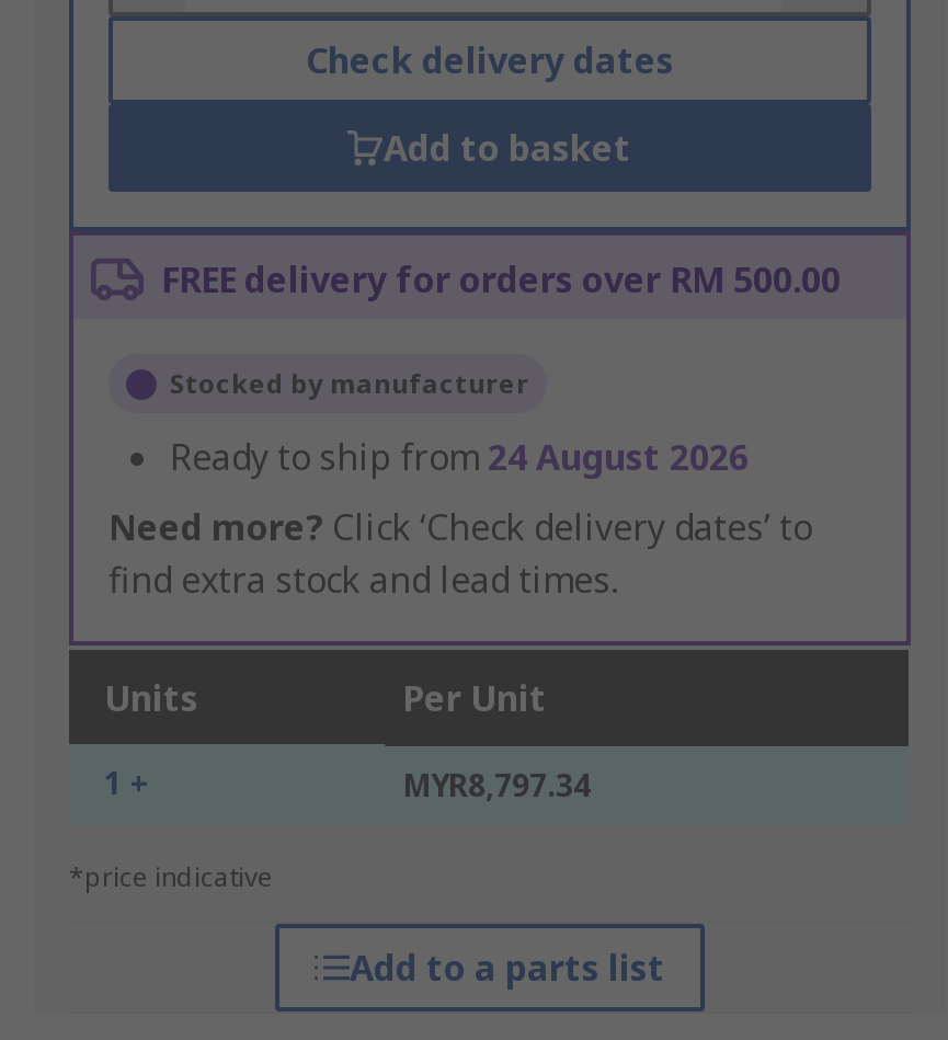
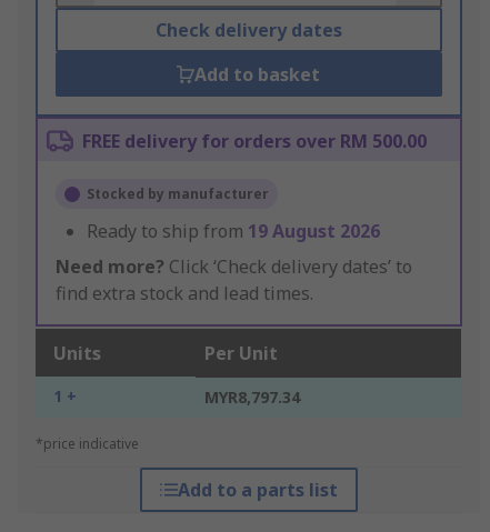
[170,434,749,482] Ready to ship from 24 August 2026 -> [87,219,380,244] Ready to ship from 19 August 2026

